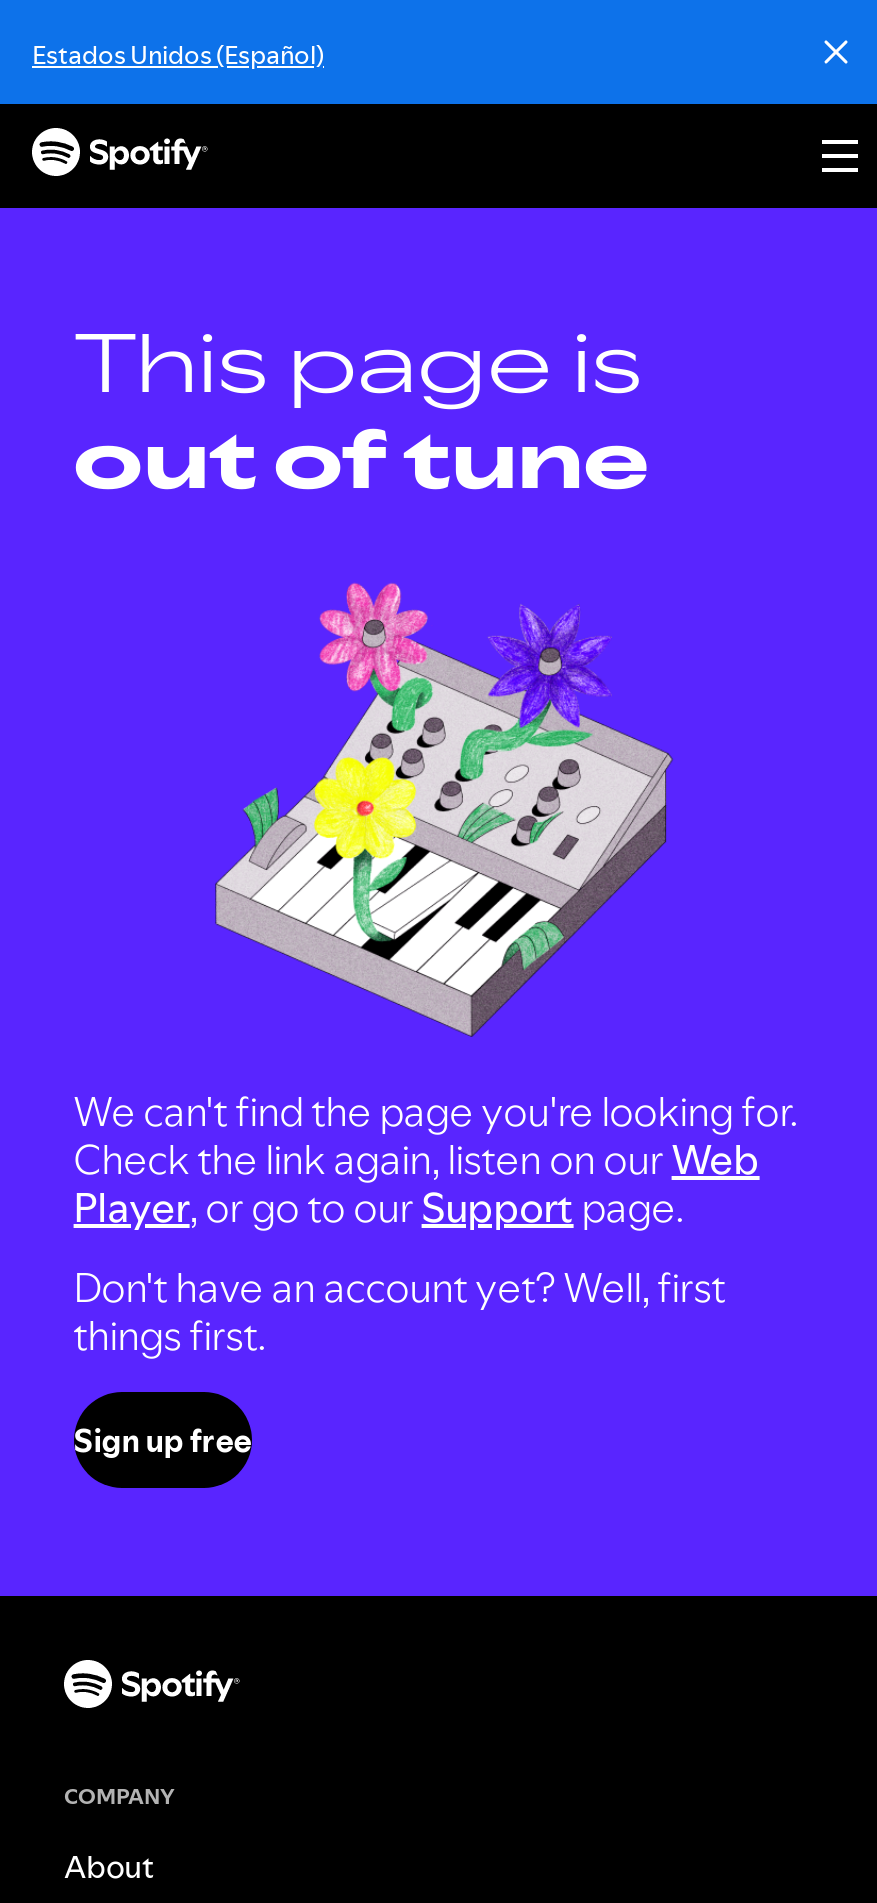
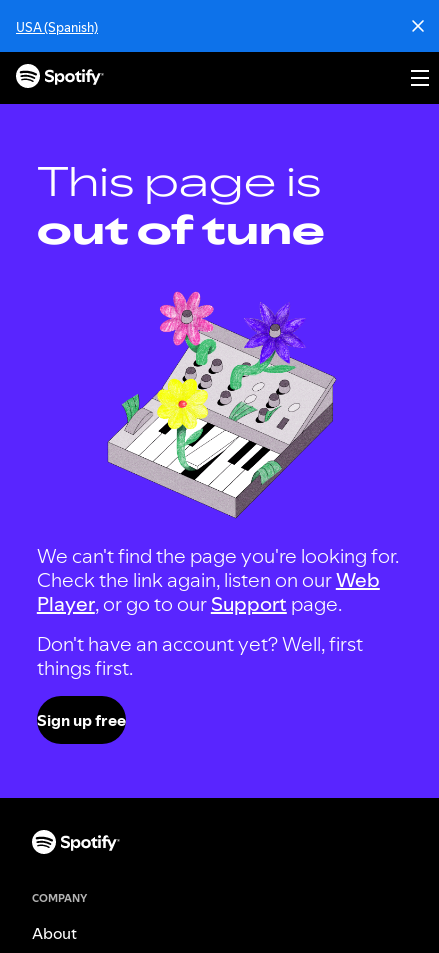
[32,36,324,72] Estados Unidos (Español) -> [16,18,98,36] USA (Spanish)

